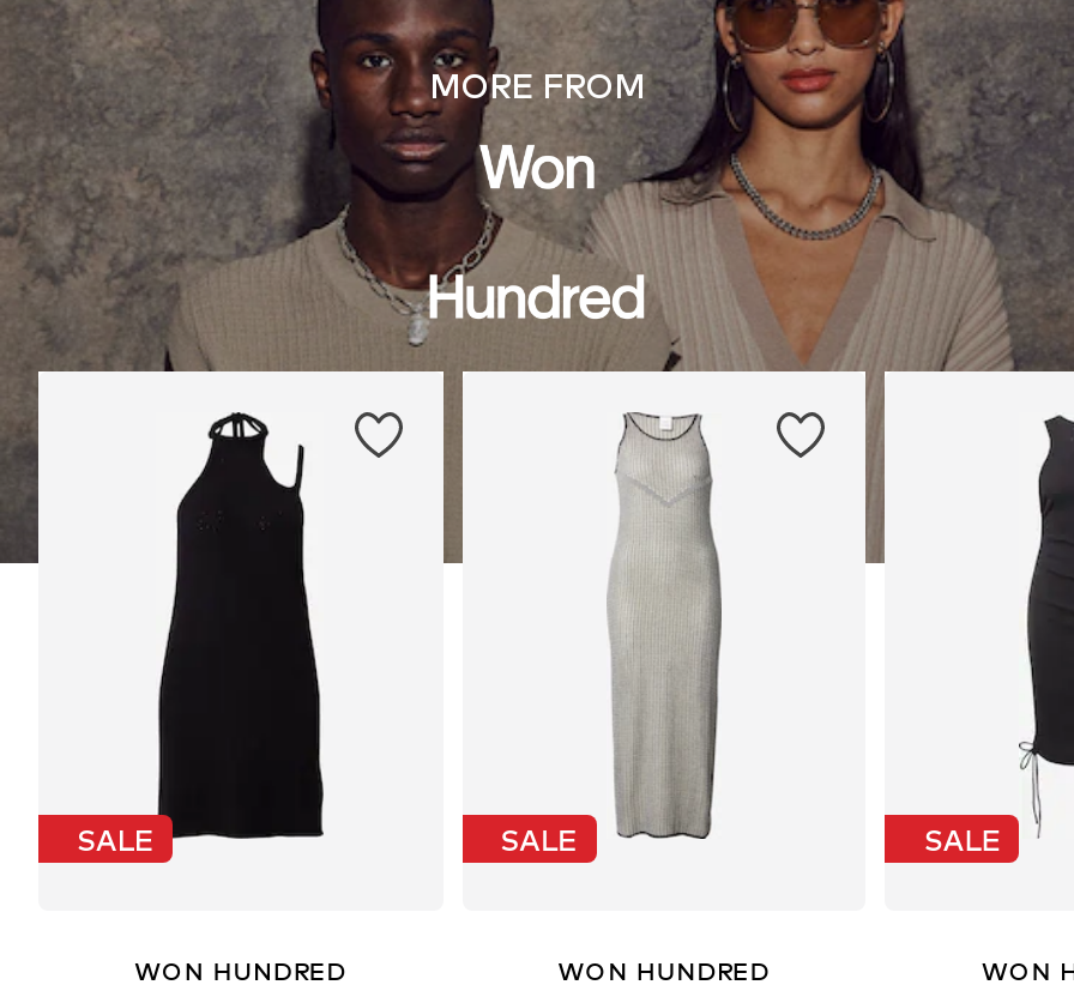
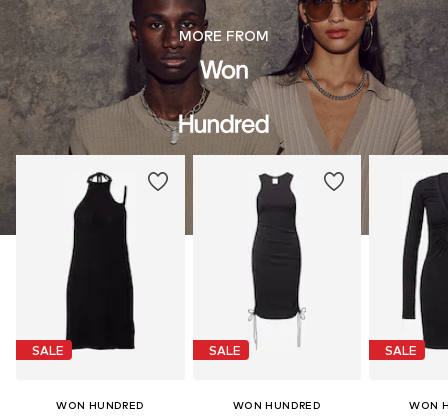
[602,412,726,841] [image] -> [248,173,306,350] [image]
[964,412,1067,839] [image] -> [401,171,445,351] [image]

